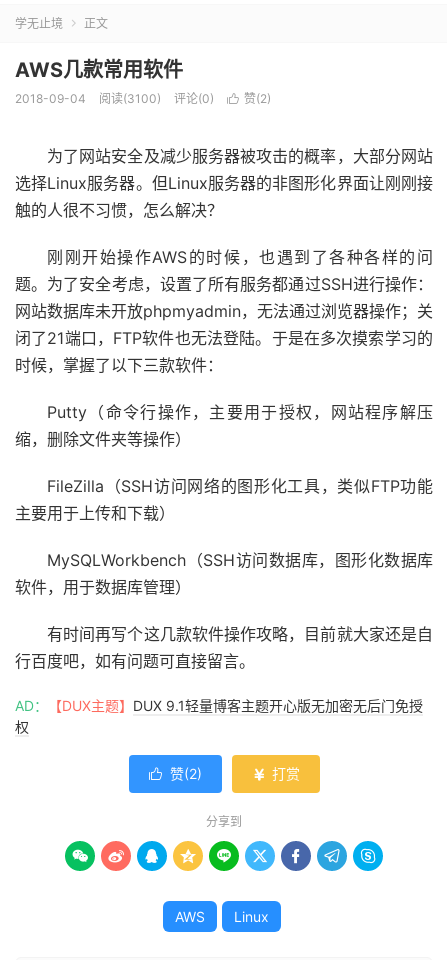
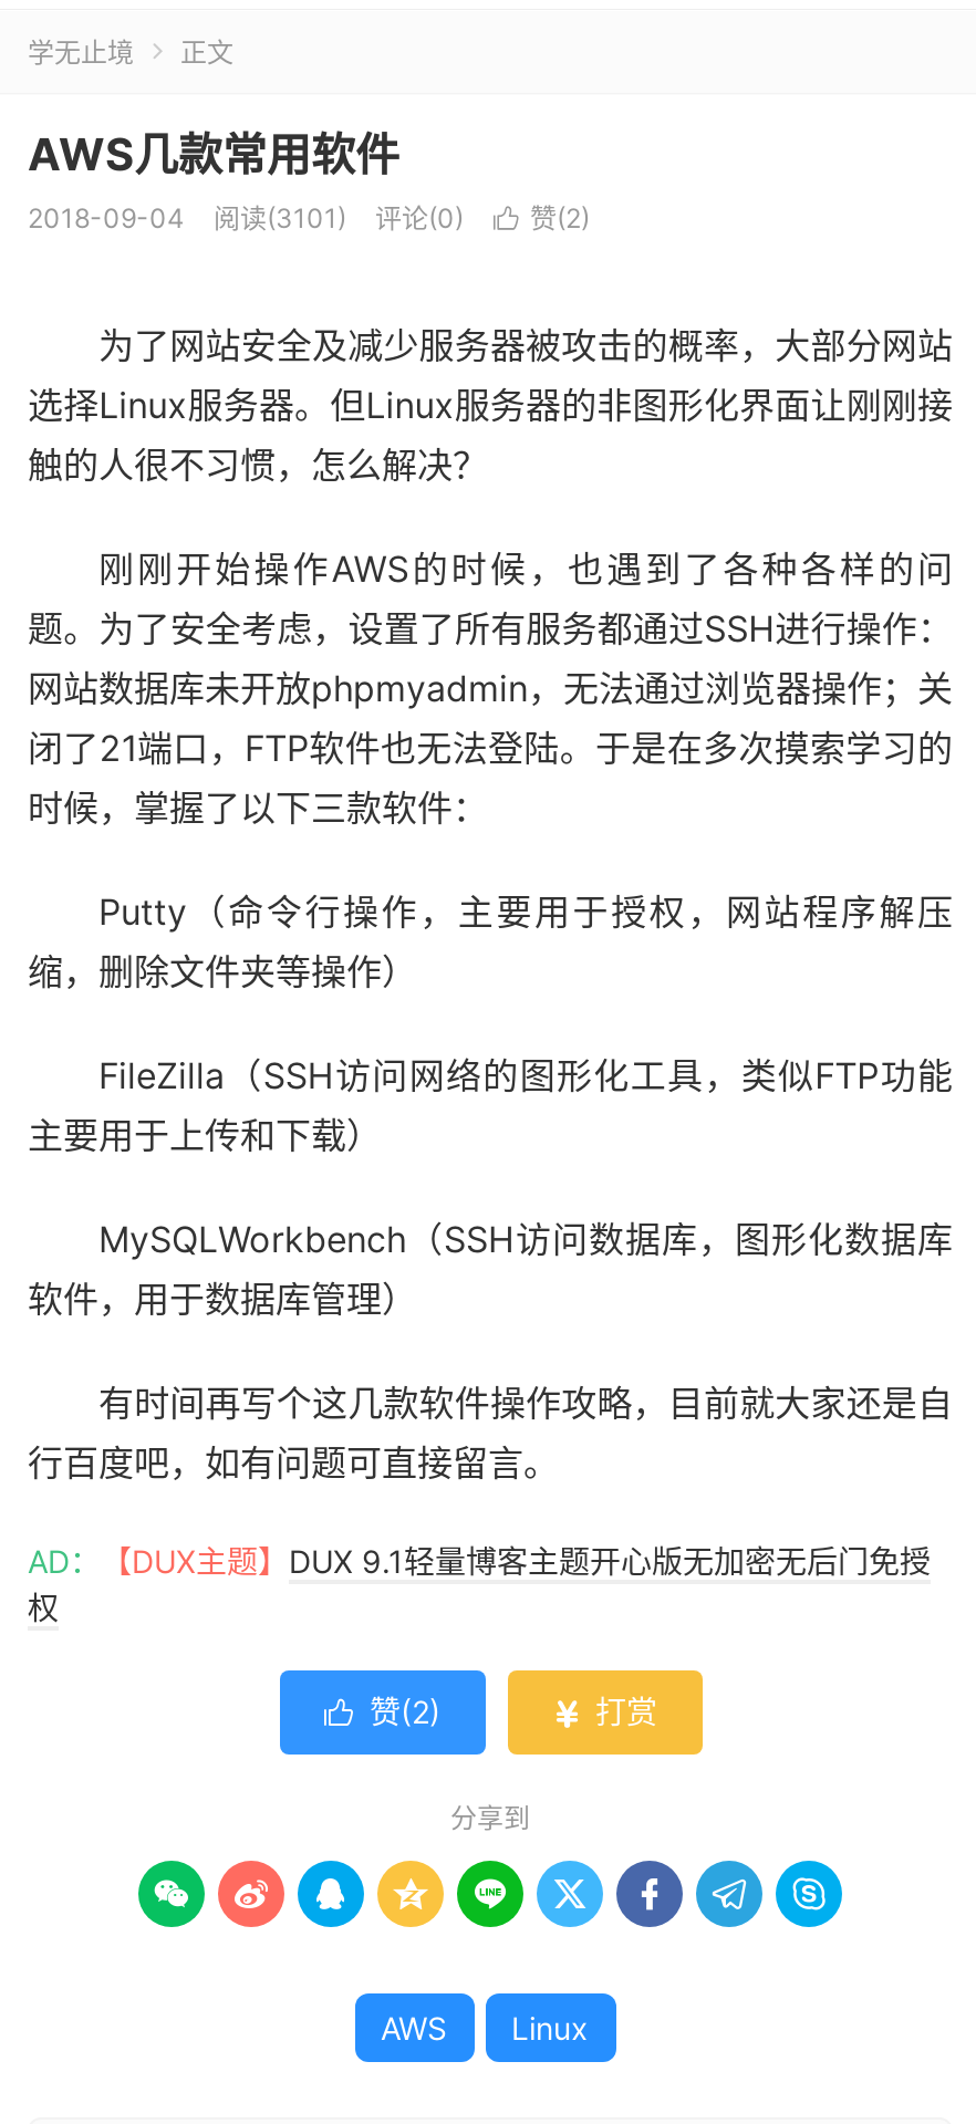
[99,91,161,106] 阅读(3100) -> [214,201,346,235] 阅读(3101)

